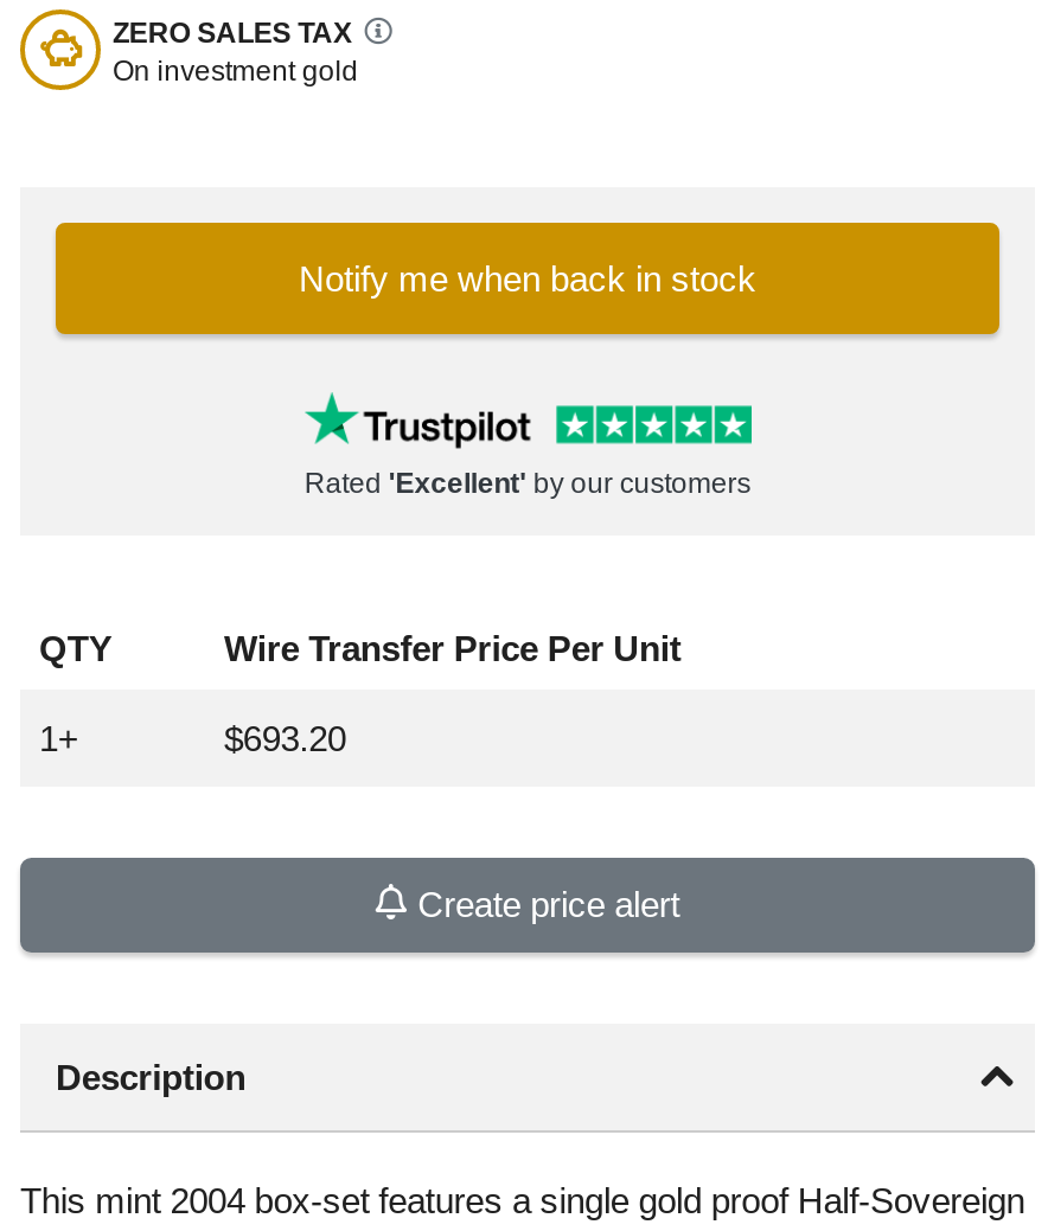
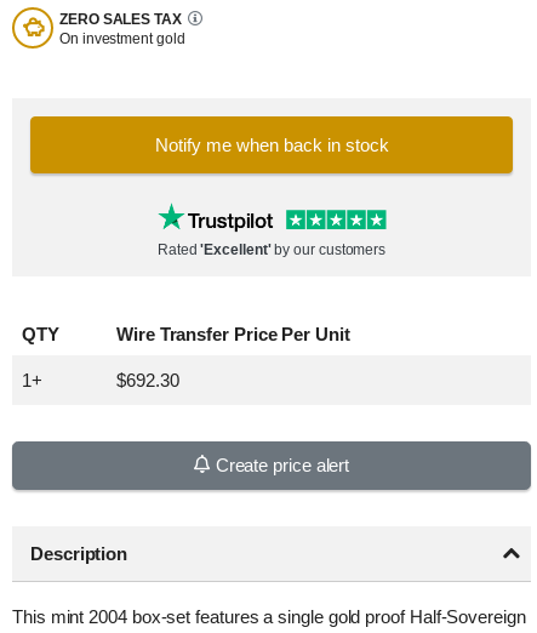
[224,717,346,757] $693.20 -> [116,369,179,390] $692.30

